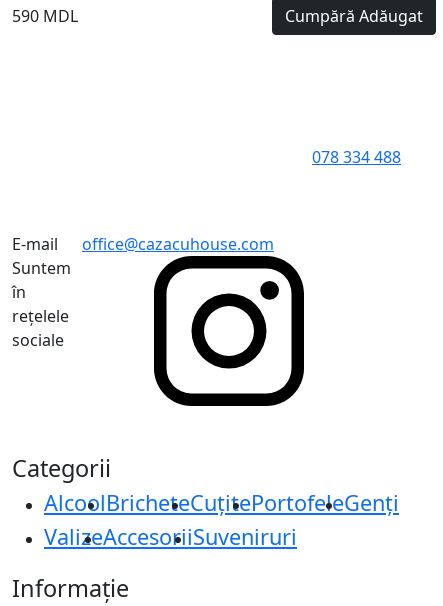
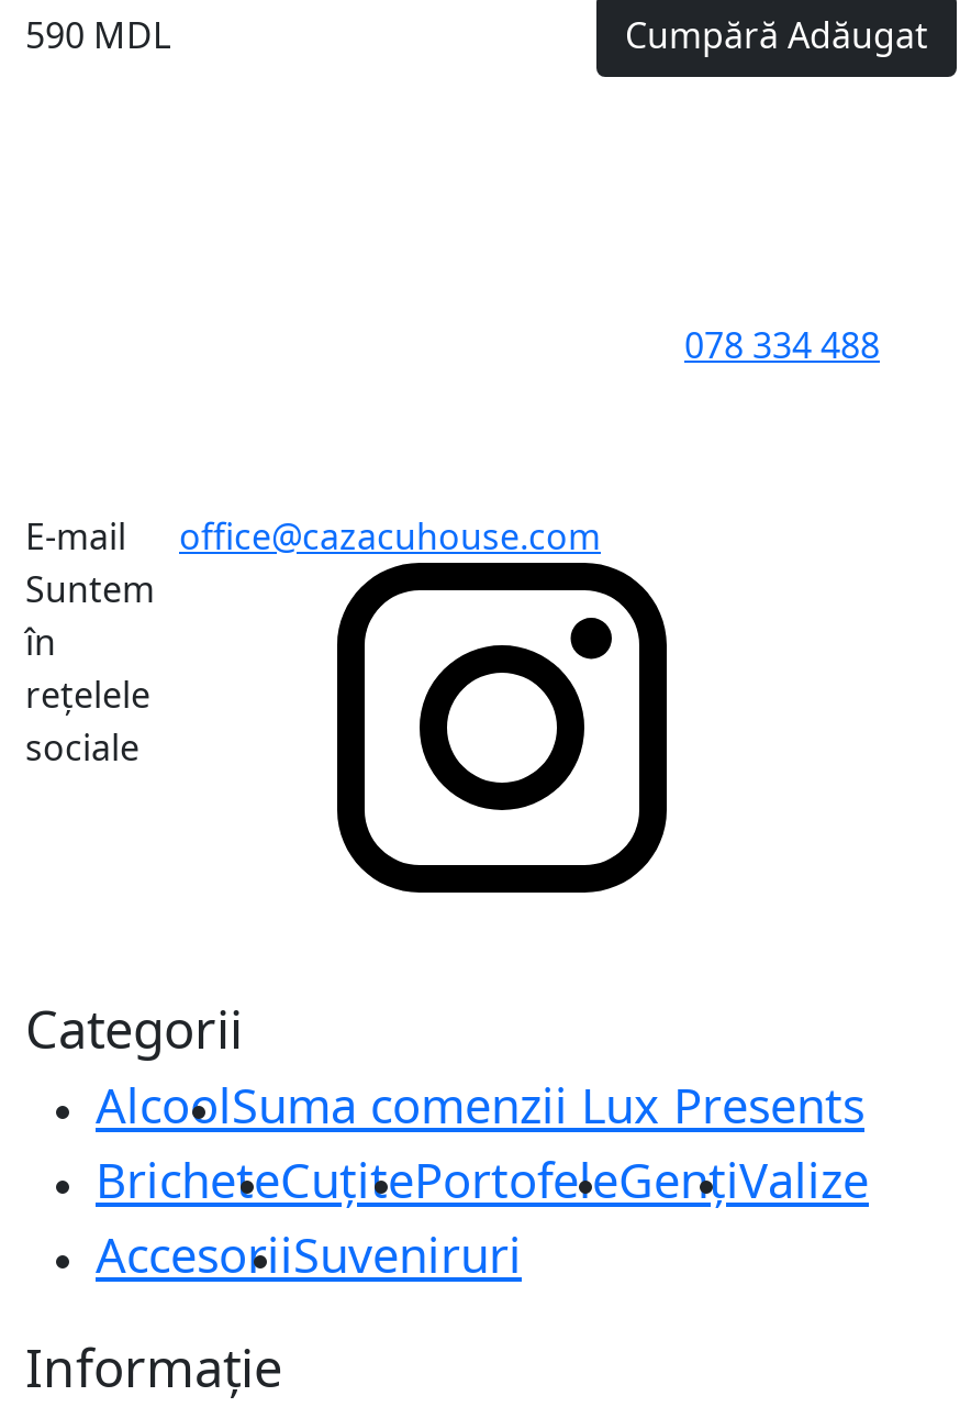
[44,488,399,551] AlcoolBricheteCuțitePortofeleGenți | ValizeAccesoriiSuveniruri -> [96,1073,869,1286] AlcoolSuma comenzii Lux Presents | BricheteCuțitePortofeleGențiValize | AccesoriiSuveniruri

